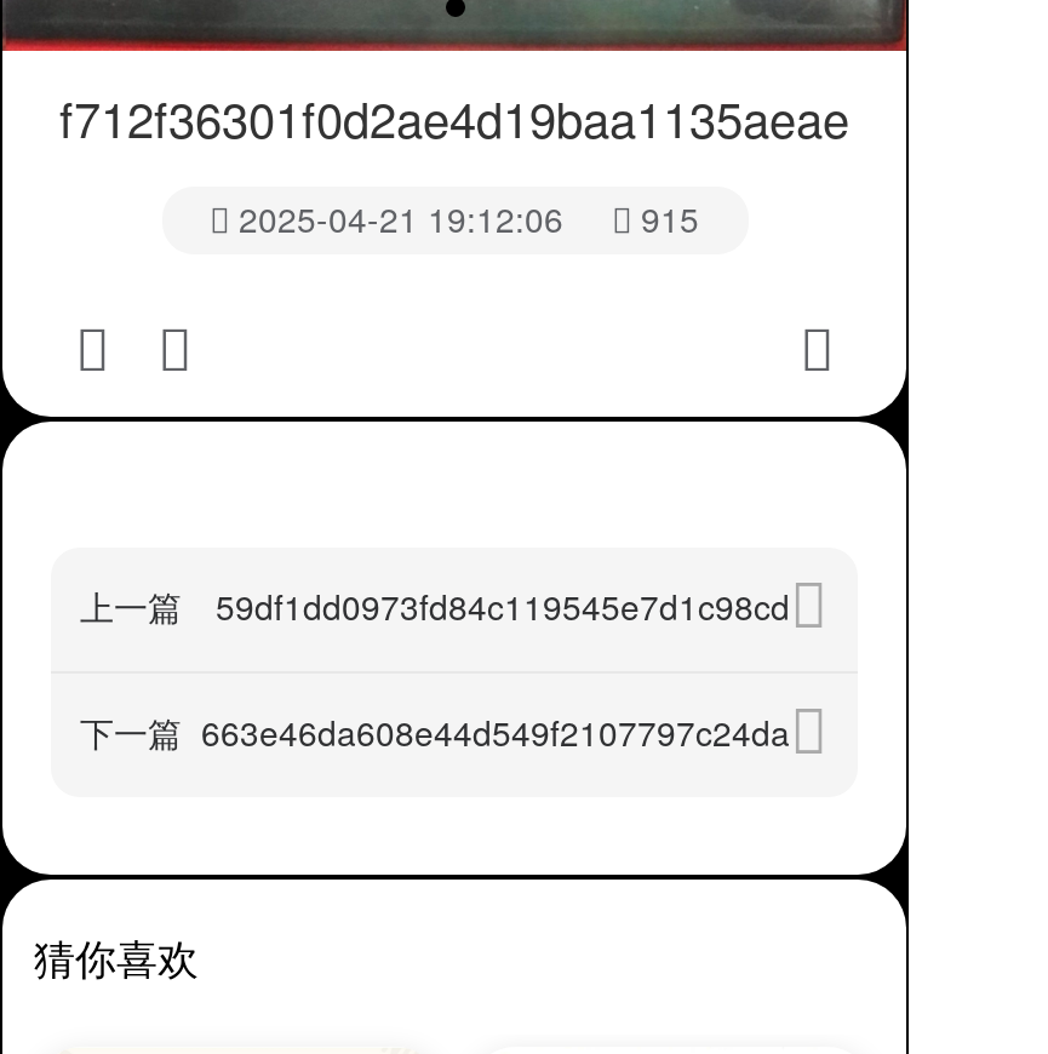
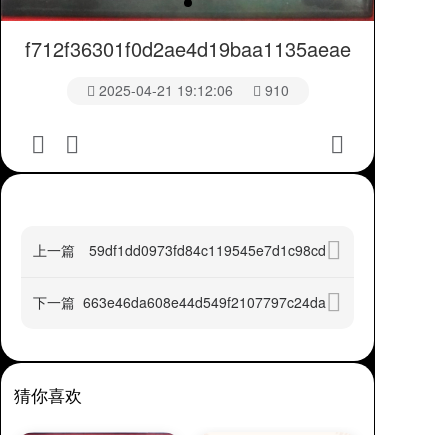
[239,194,699,242] 2025-04-21 19:12:06 915 -> [98,80,288,100] 2025-04-21 19:12:06 910

